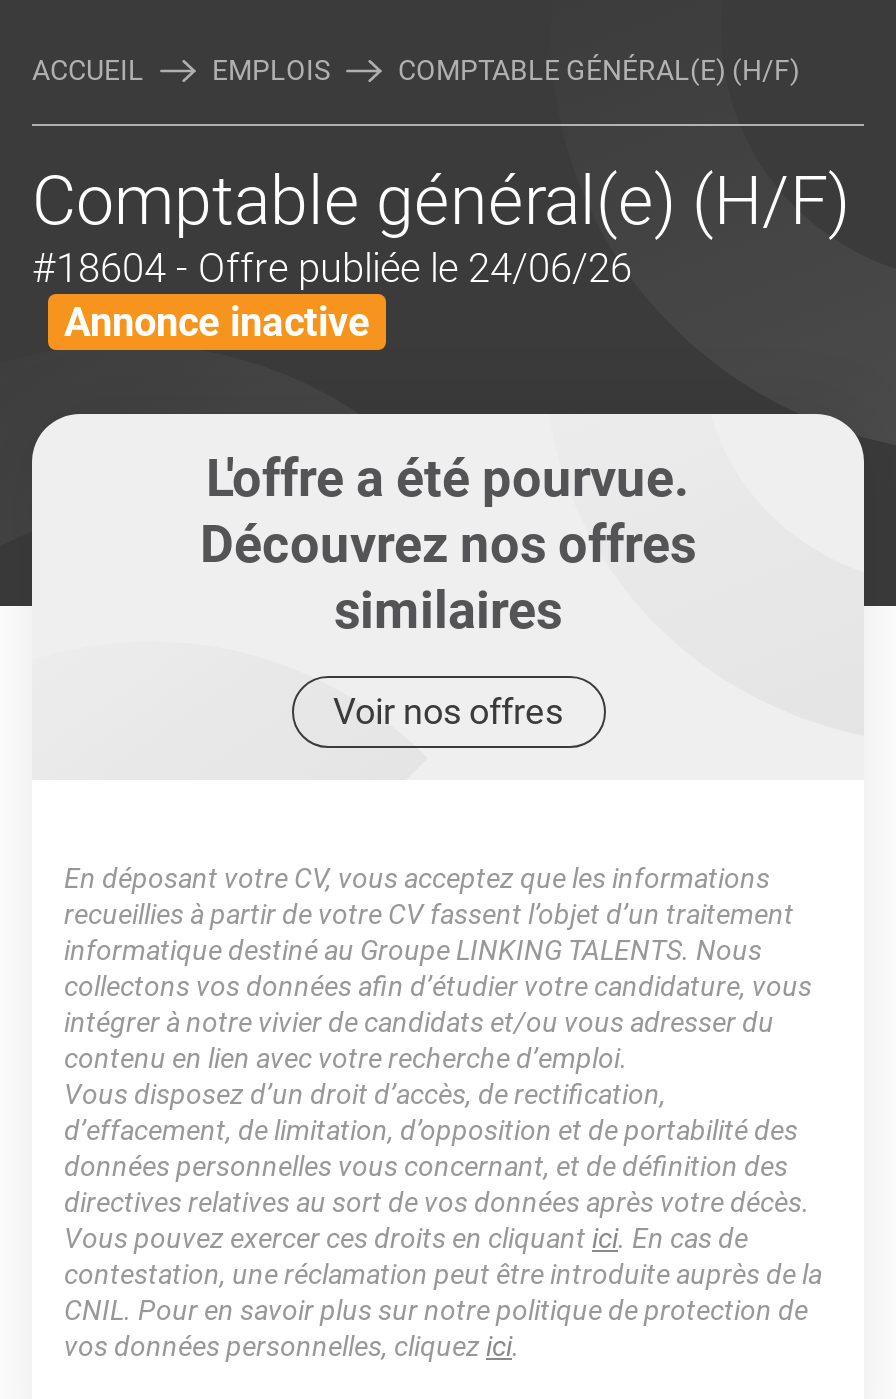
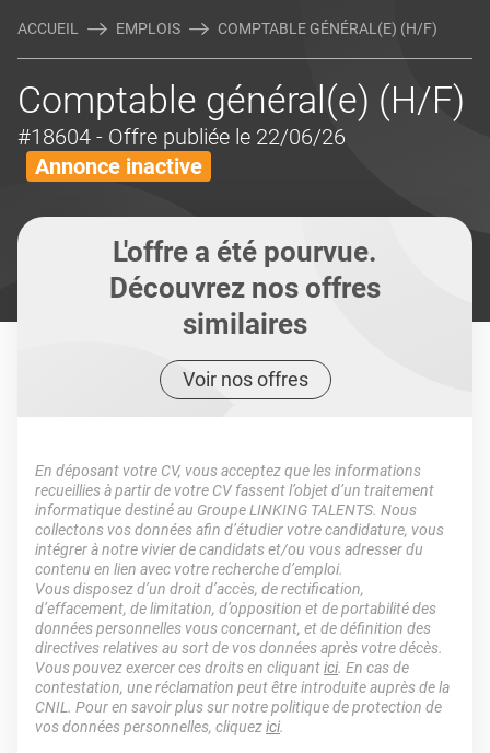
[32,244,632,292] #18604 - Offre publiée le 24/06/26 -> [17,124,346,150] #18604 - Offre publiée le 22/06/26

